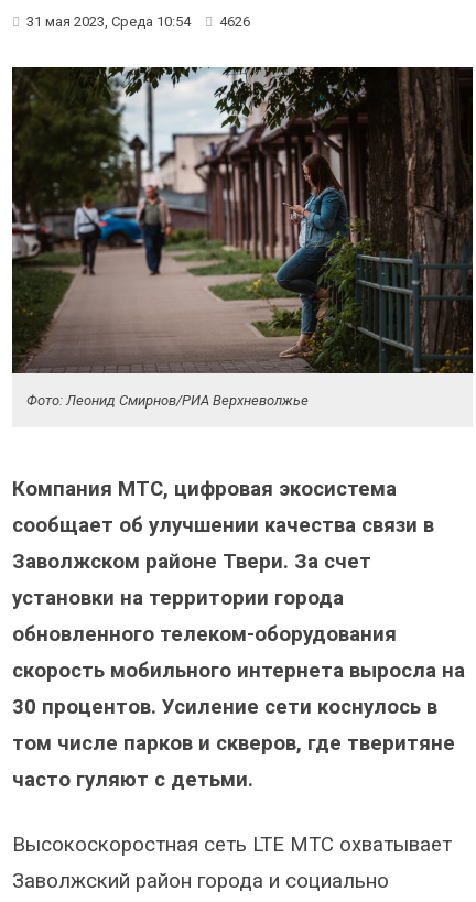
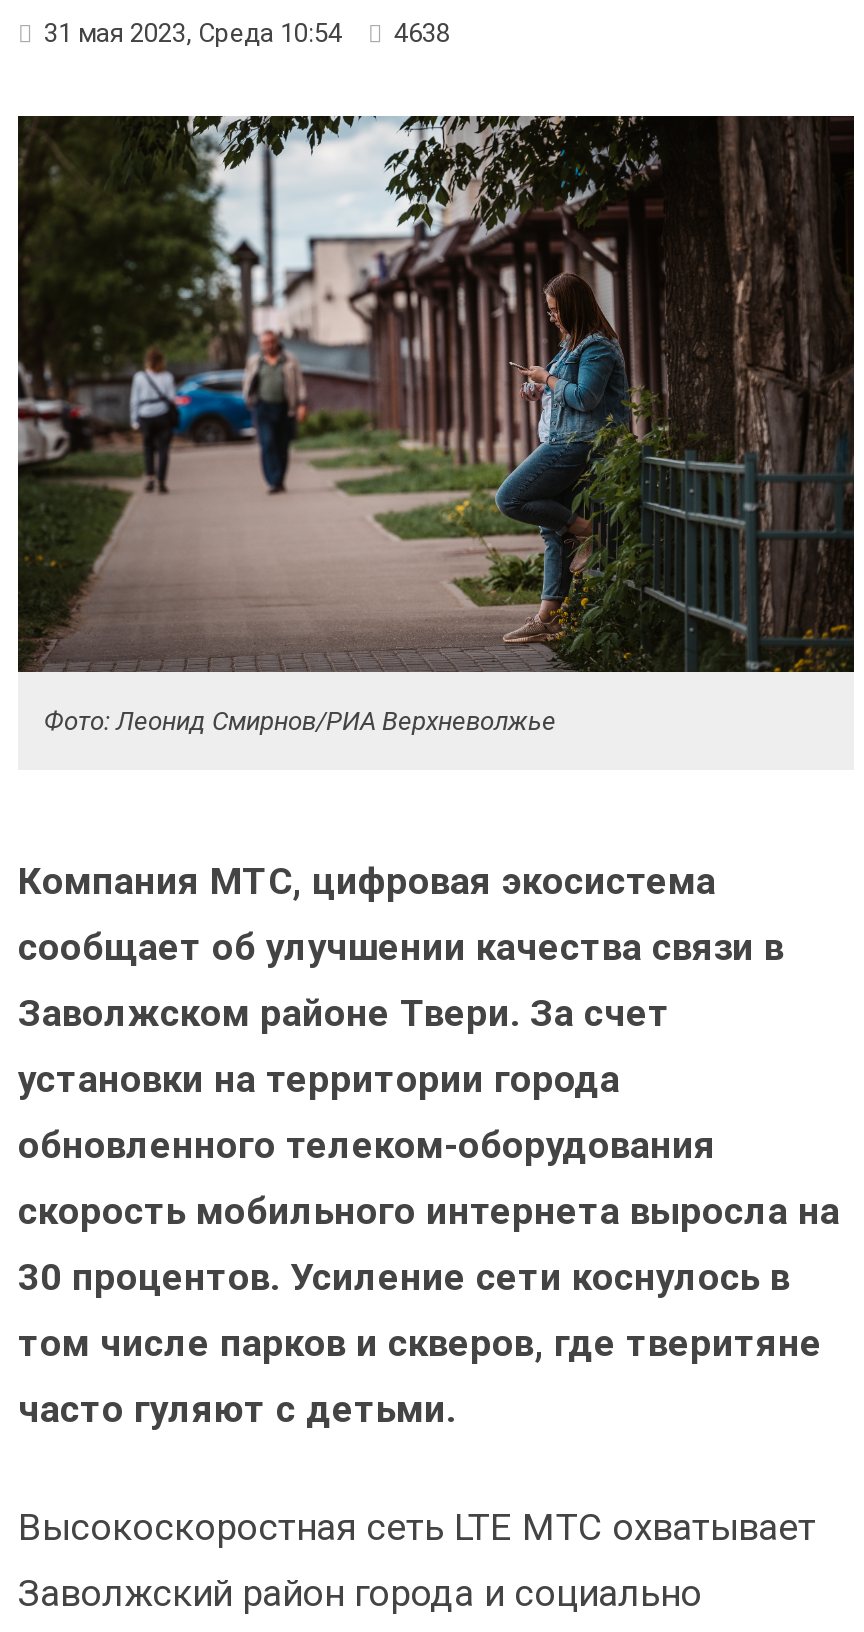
[26,13,250,29] 31 мая 2023, Среда 10:54 4626 -> [44,17,450,47] 31 мая 2023, Среда 10:54 4638

